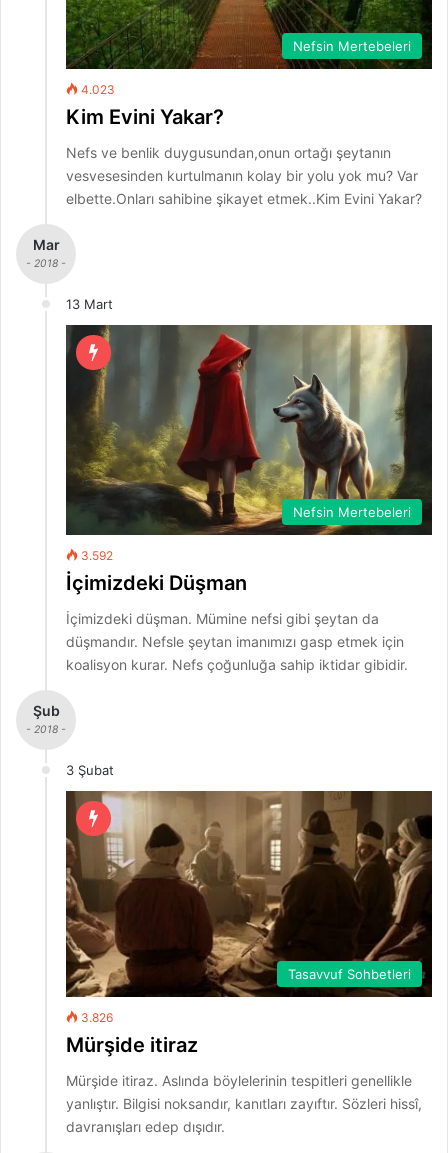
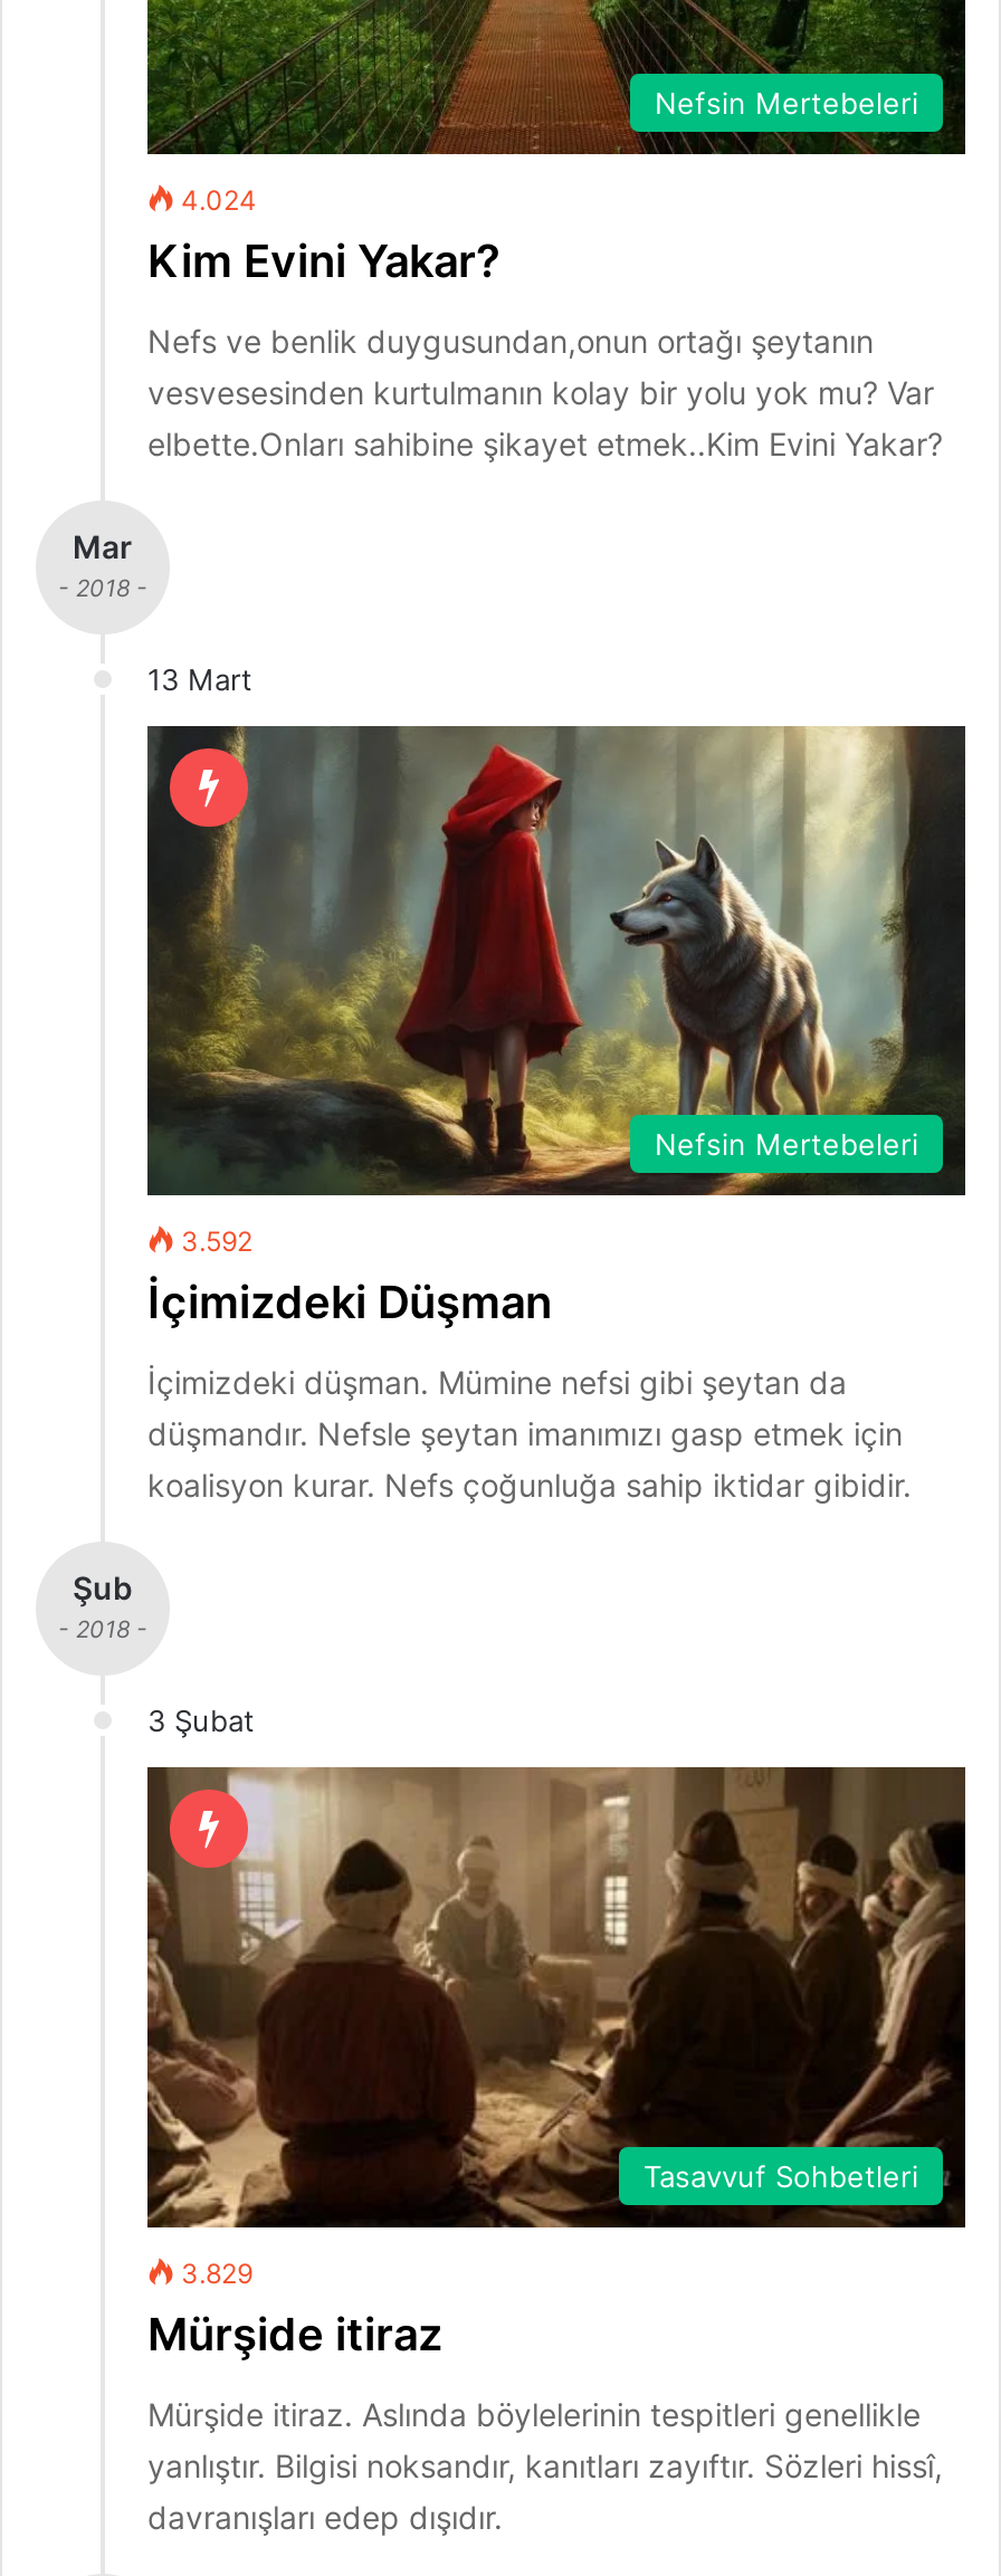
[78,82,115,97] 4.023 -> [174,182,257,216] 4.024
[78,1010,113,1025] 3.826 -> [174,2257,252,2290] 3.829

